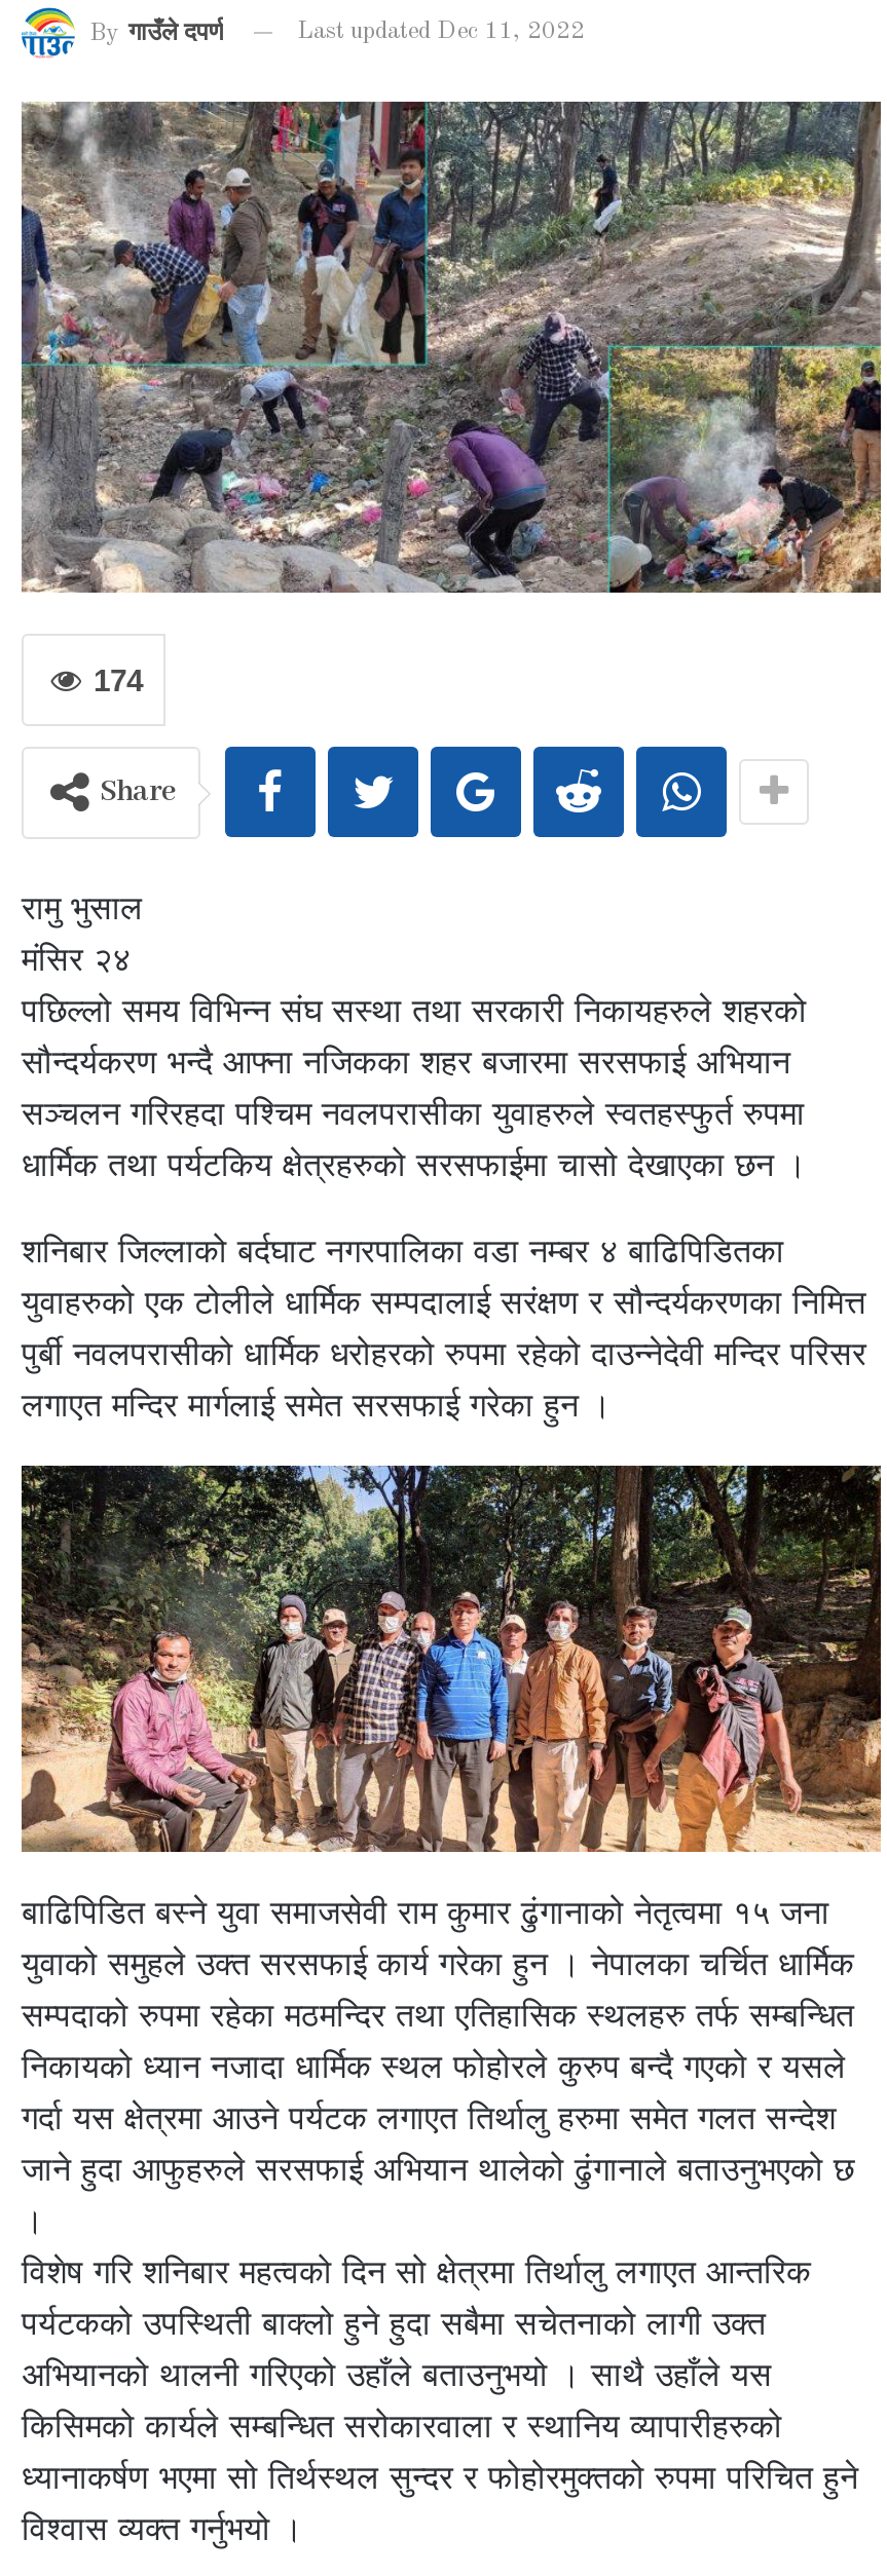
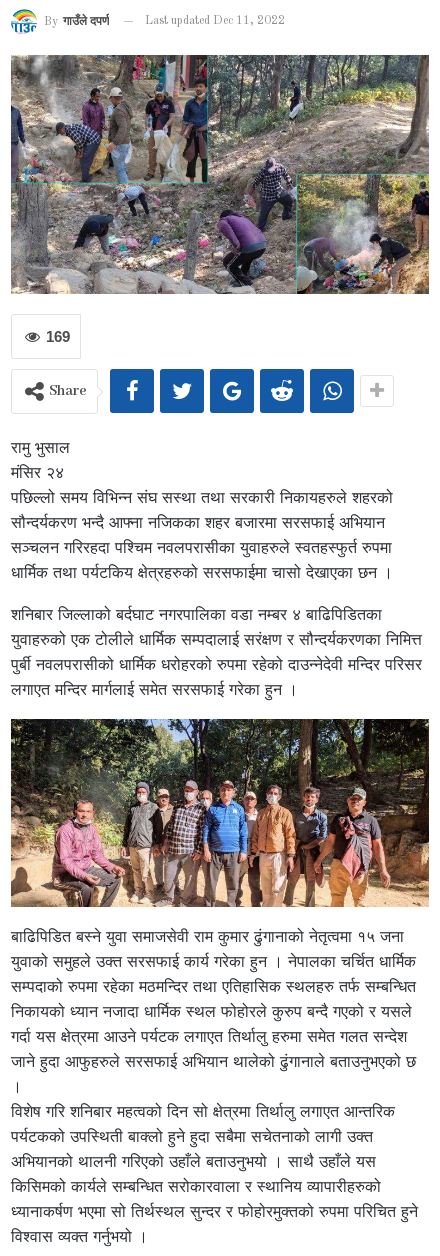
[94,663,143,698] 174 -> [46,328,70,345] 169

